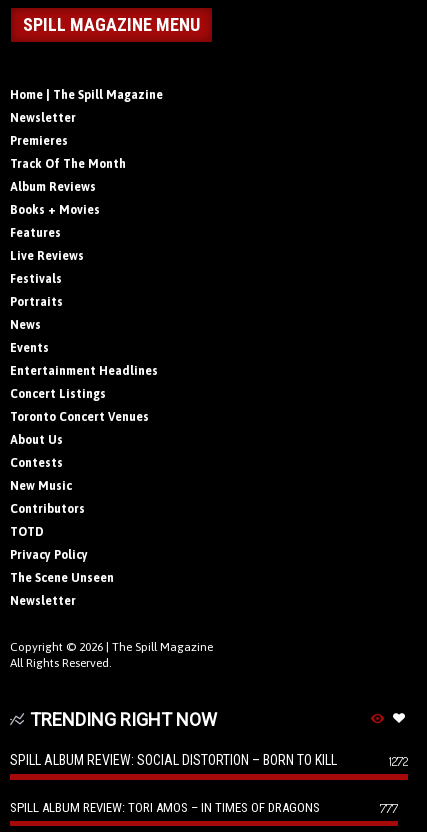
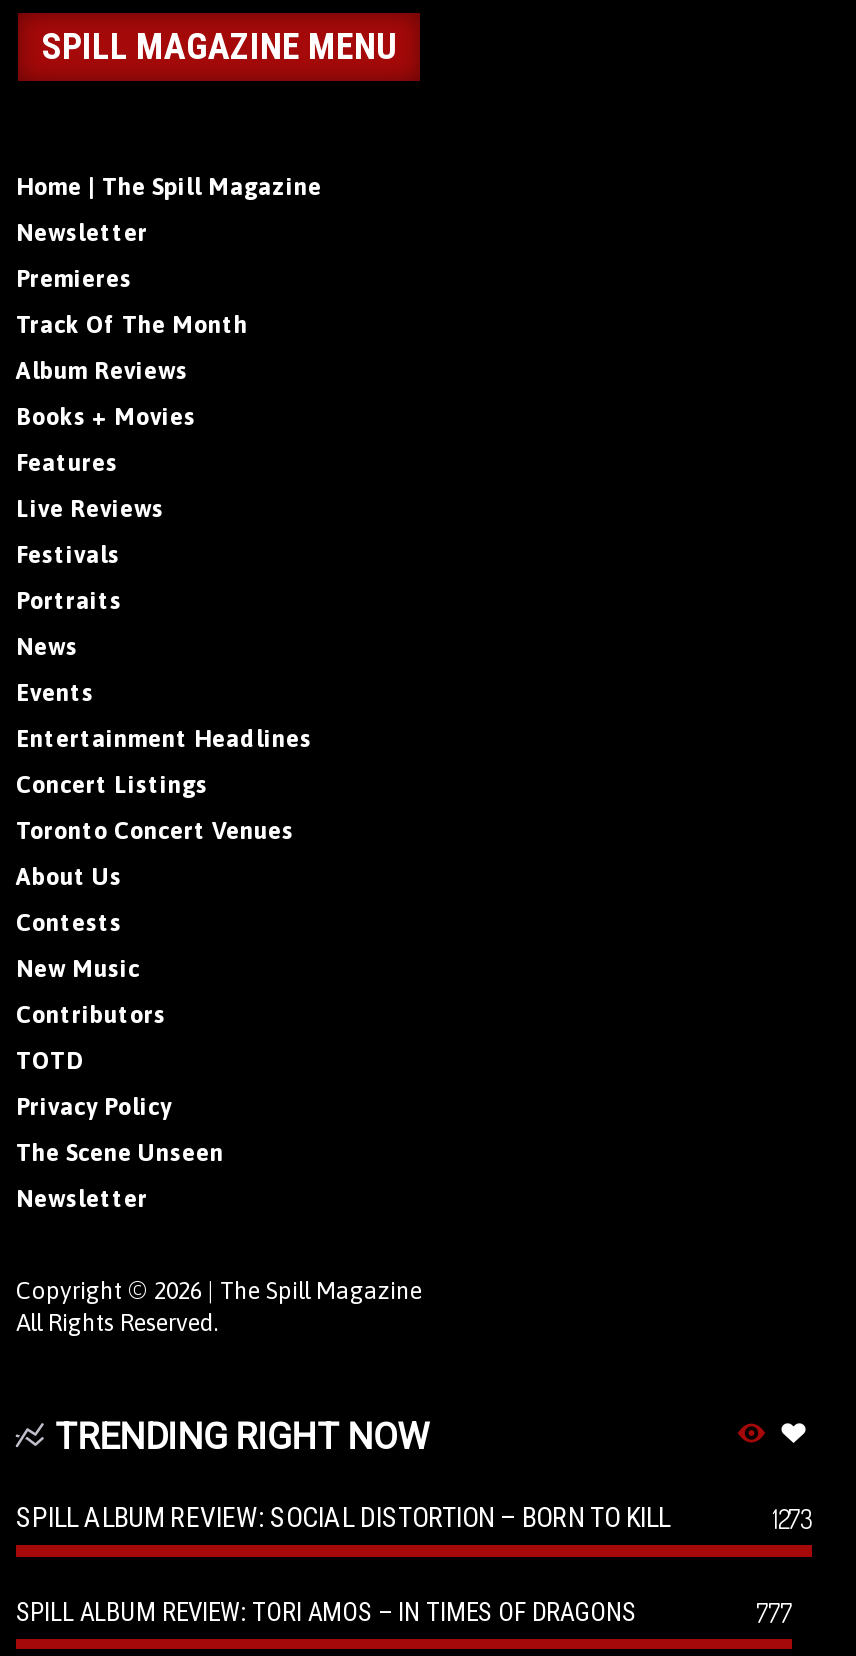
[389,753,408,769] 1272 -> [772,1502,812,1534] 1273

